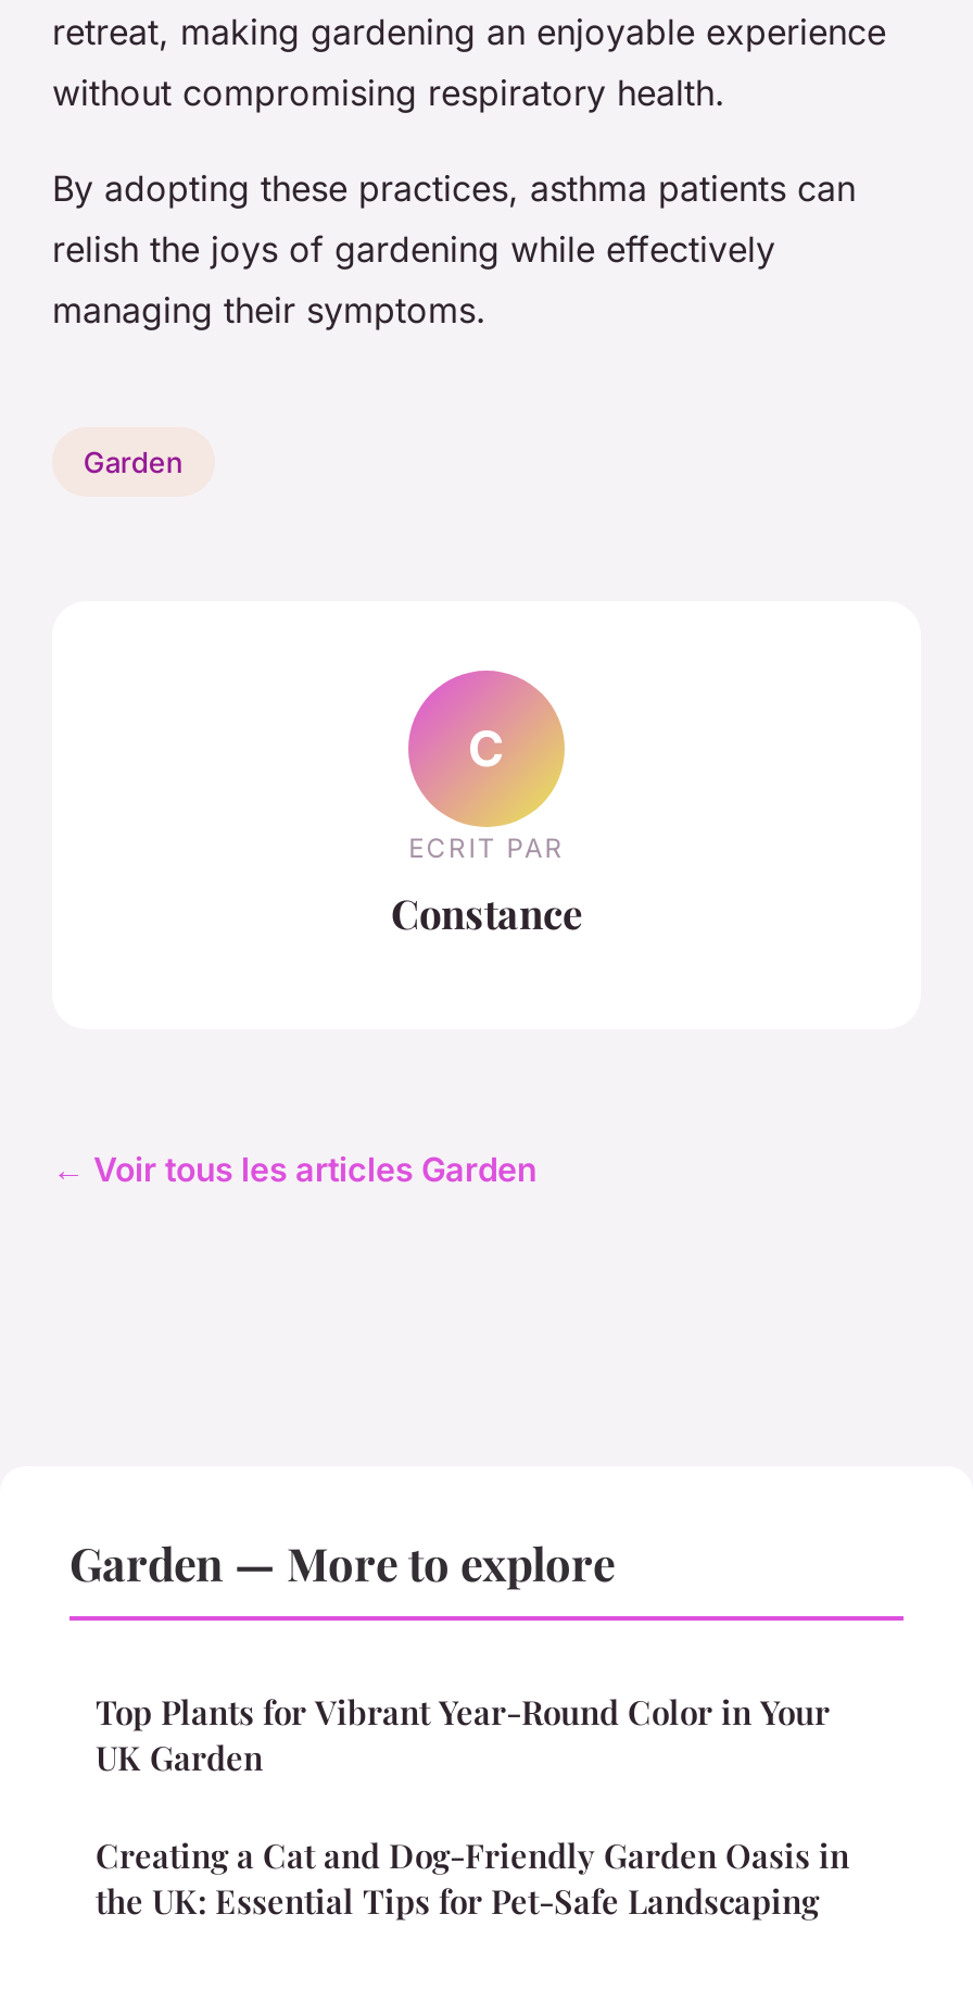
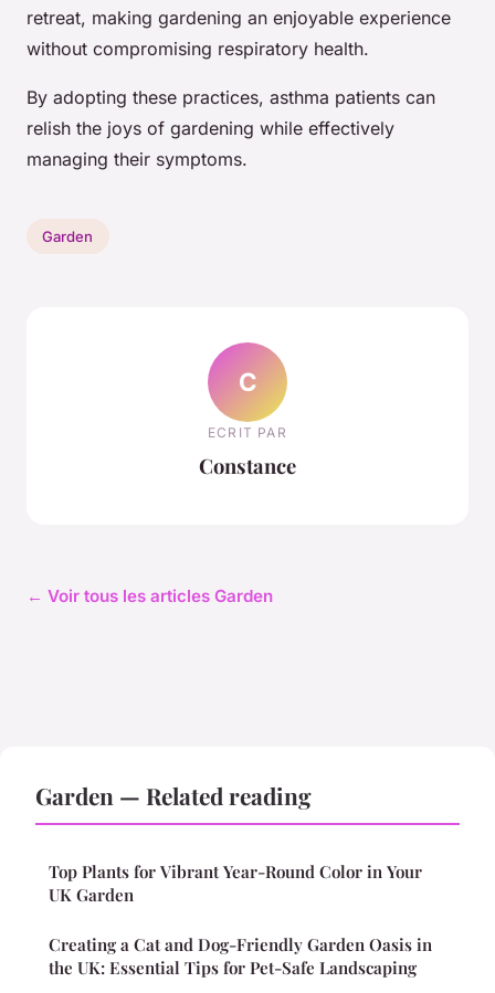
[69,1532,615,1593] Garden — More to explore -> [35,780,312,811] Garden — Related reading

